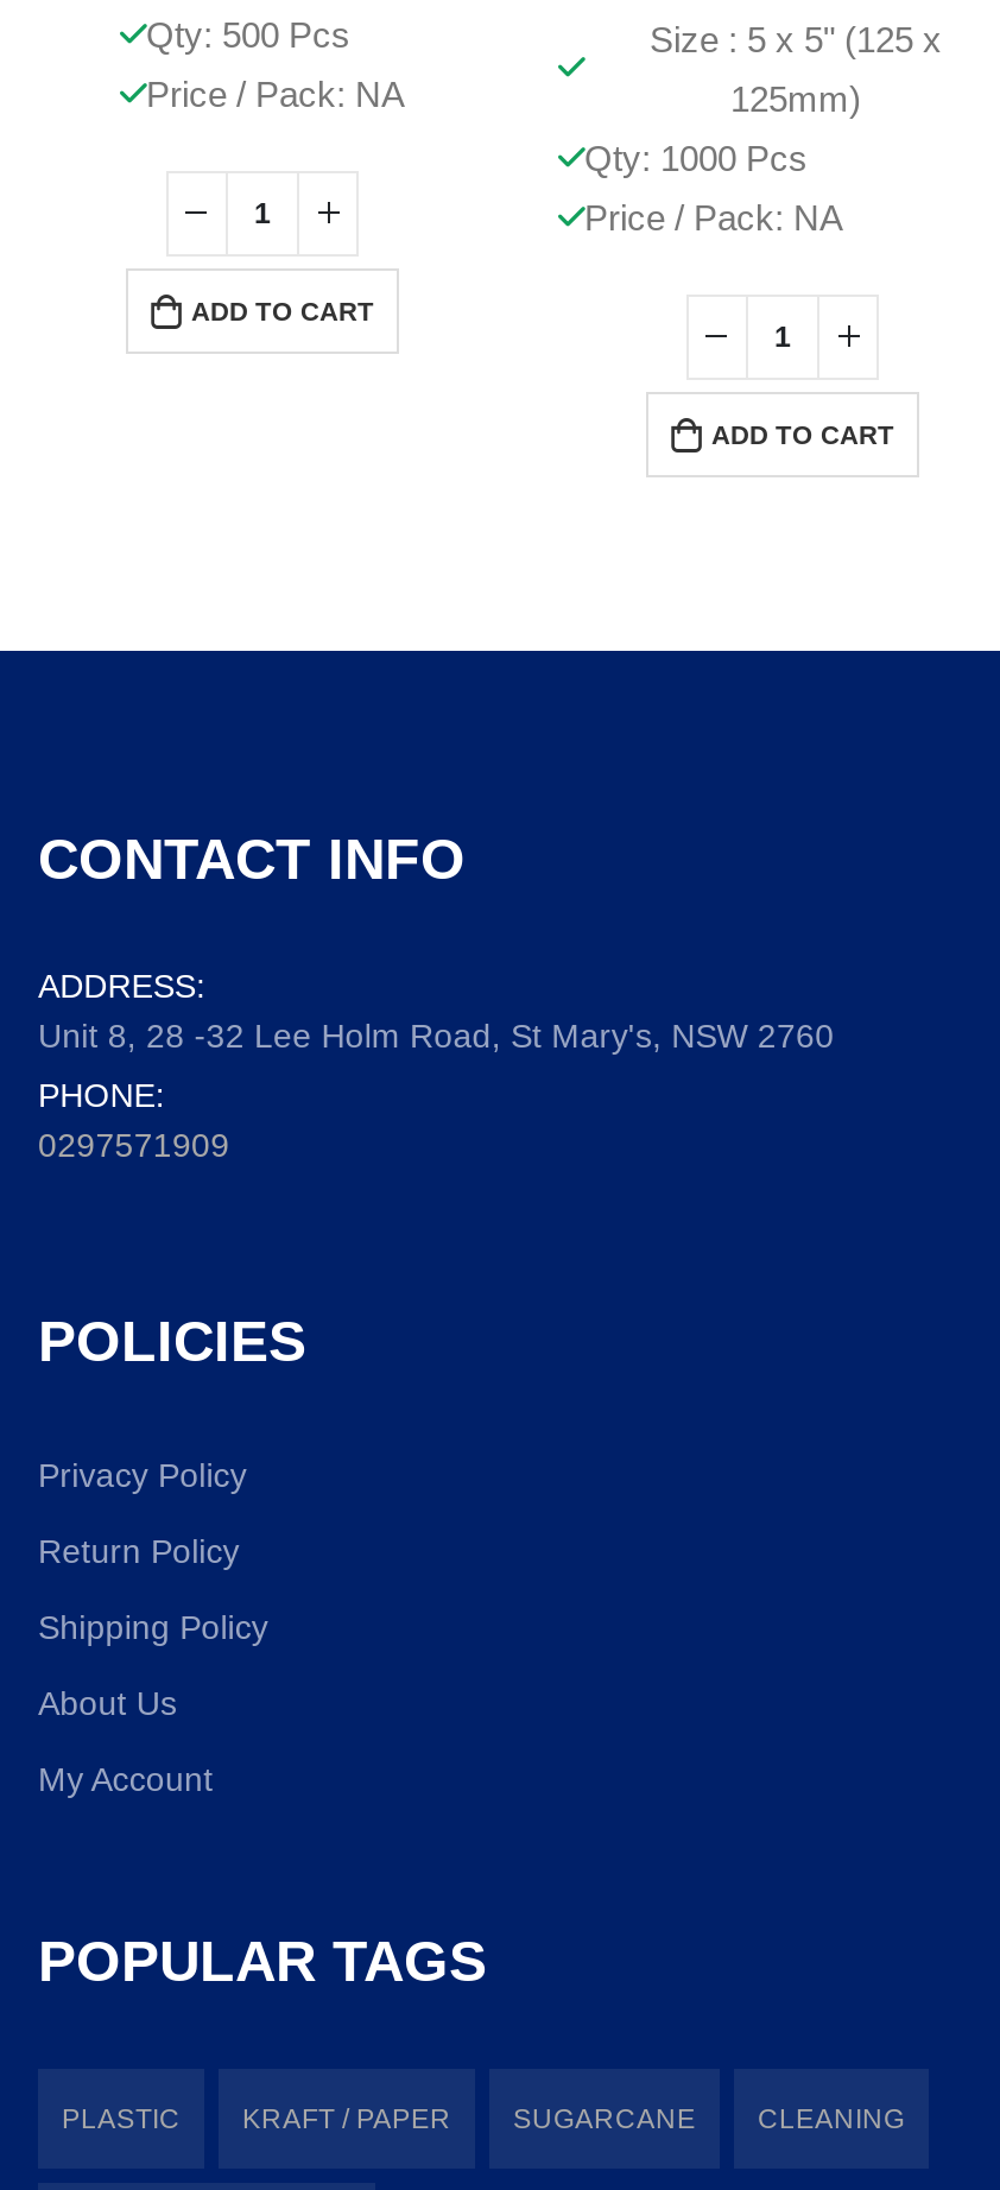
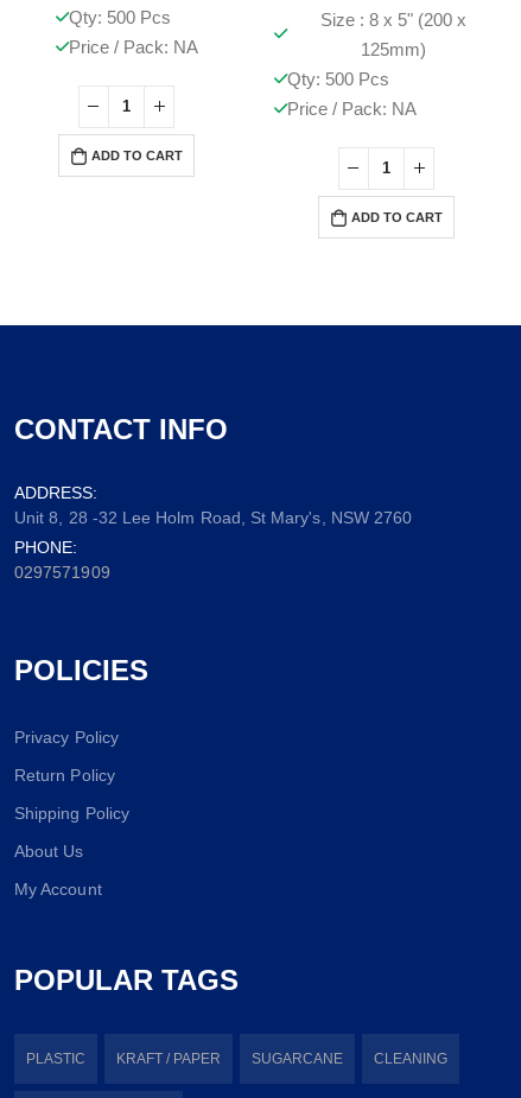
[650,19,942,59] Size : 5 x 5" (125 x -> [320,9,466,29] Size : 8 x 5" (200 x
[584,137,808,178] Qty: 1000 Pcs -> [287,69,389,89] Qty: 500 Pcs

